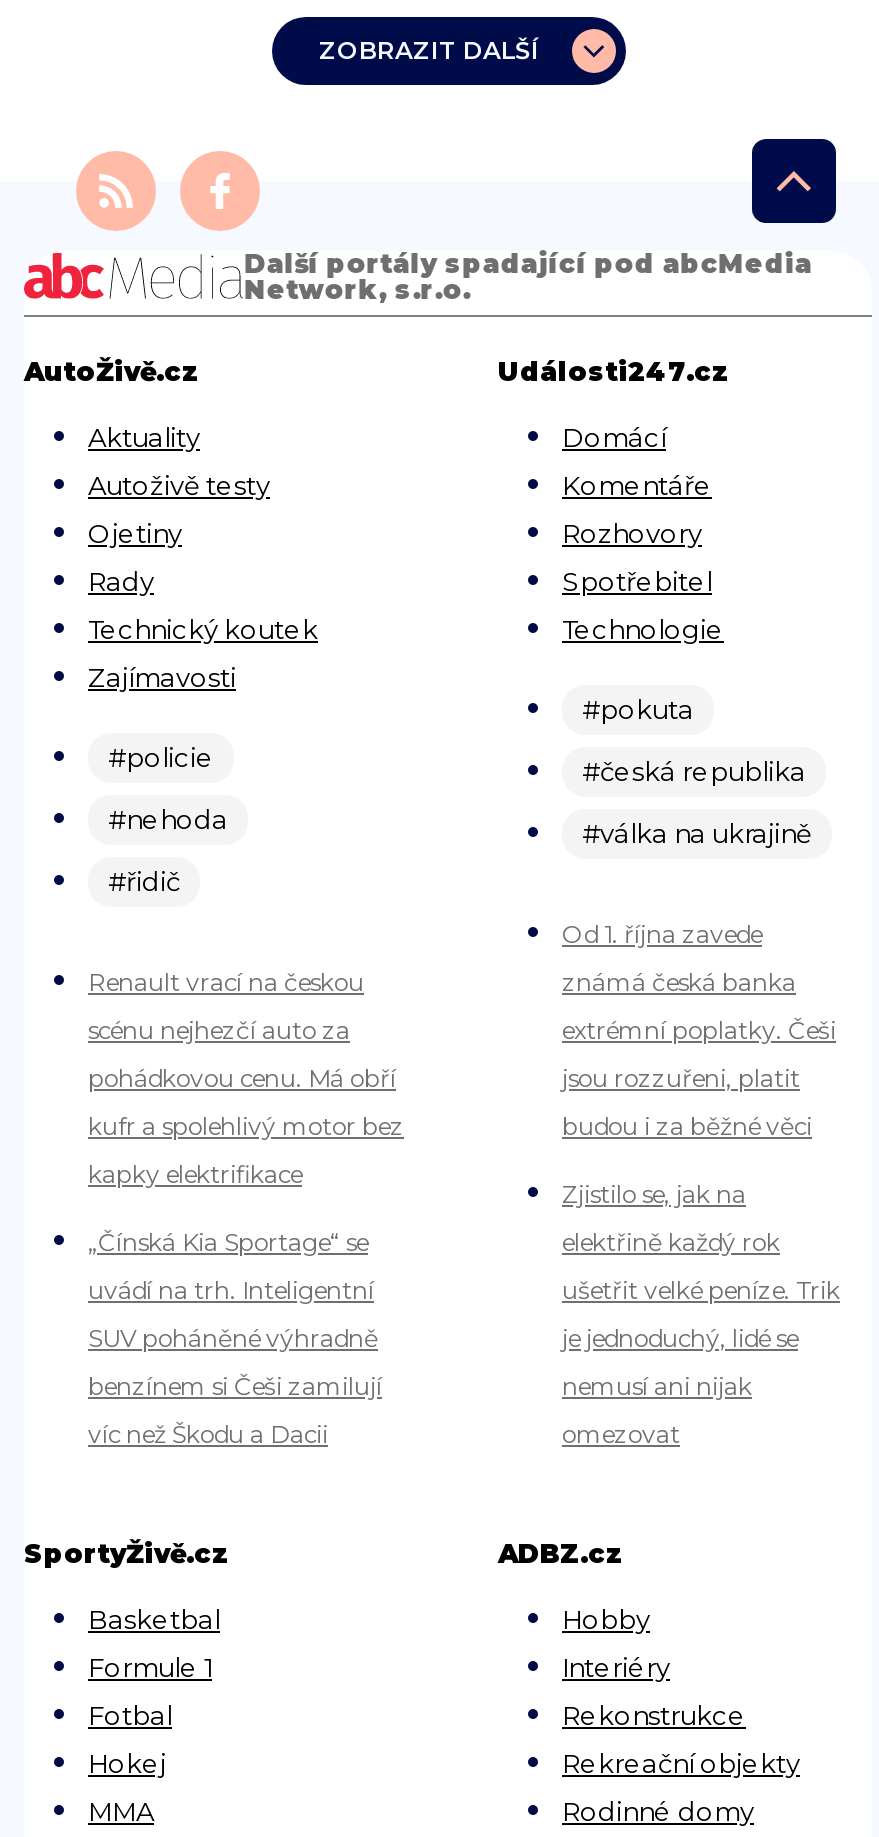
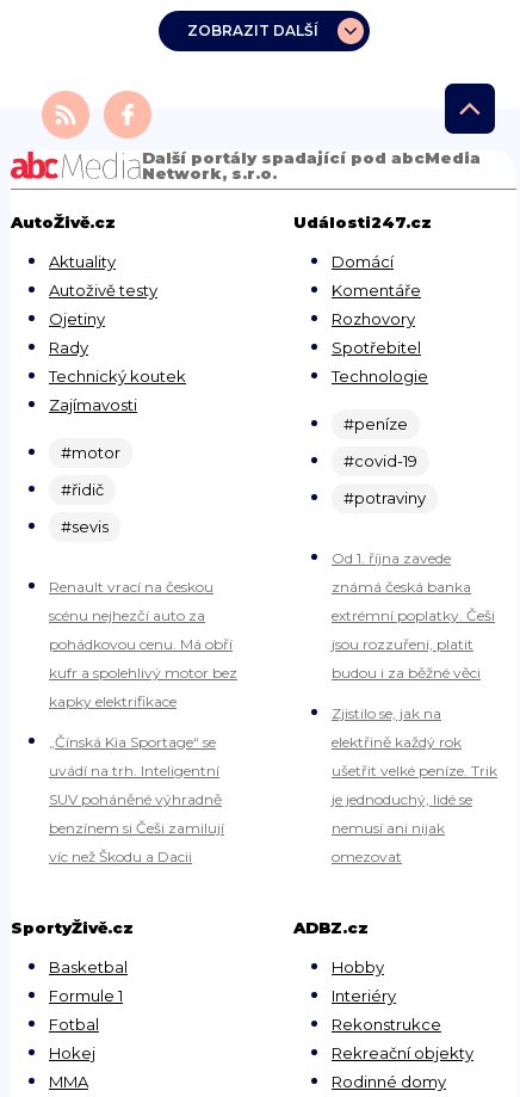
[582,693,694,725] #pokuta -> [343,414,408,433] #peníze
[108,741,228,835] #policie | #nehoda -> [61,443,120,462] #motor
[582,755,806,787] #česká republika -> [343,451,417,470] #covid-19
[582,817,812,849] #válka na ukrajině -> [343,488,426,507] #potraviny
moved [108,865,180,897] -> [61,480,104,499]: #řidič
none -> [61,517,109,536] #sevis

